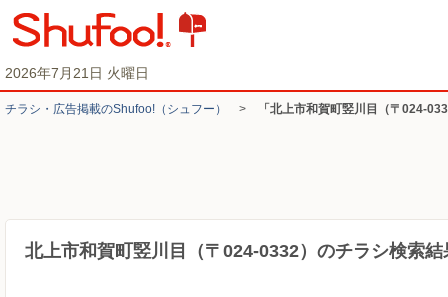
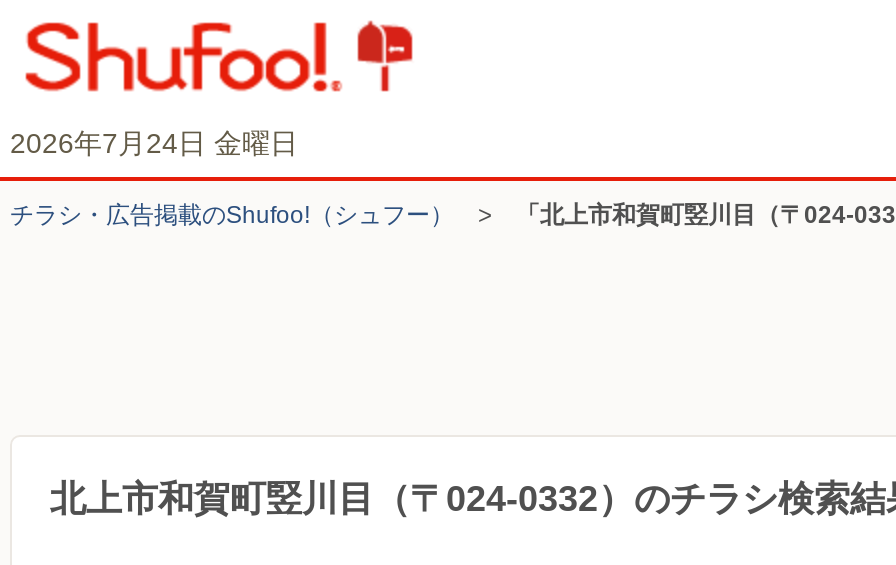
[5,65,149,81] 2026年7月21日 火曜日 -> [10,127,298,159] 2026年7月24日 金曜日

